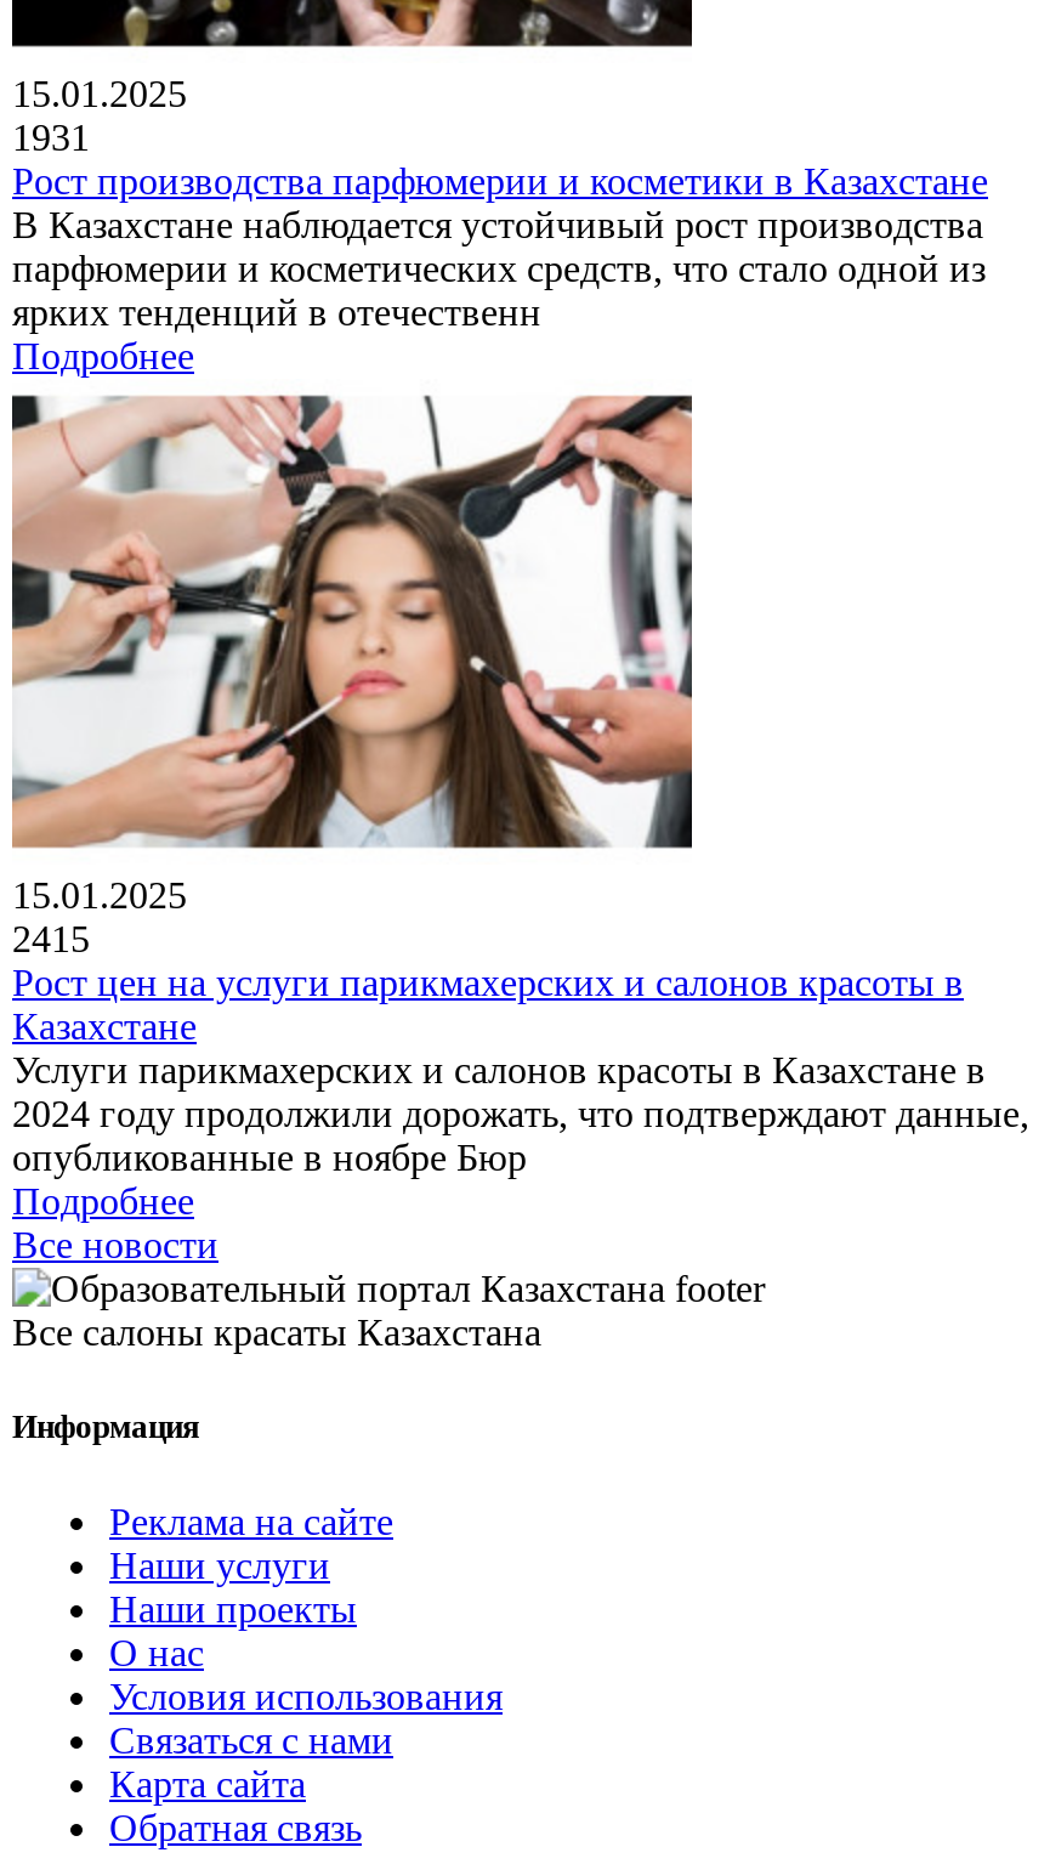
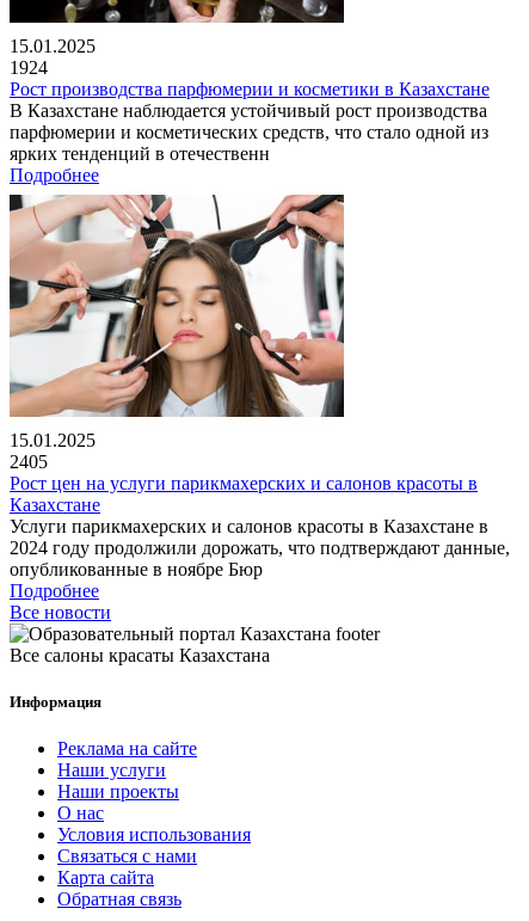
[12,116,90,158] 1931 -> [10,57,48,78] 1924
[12,918,90,959] 2415 -> [10,451,48,472] 2405

